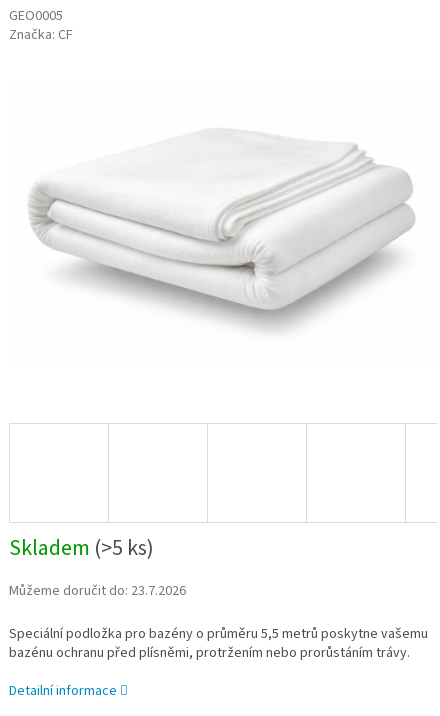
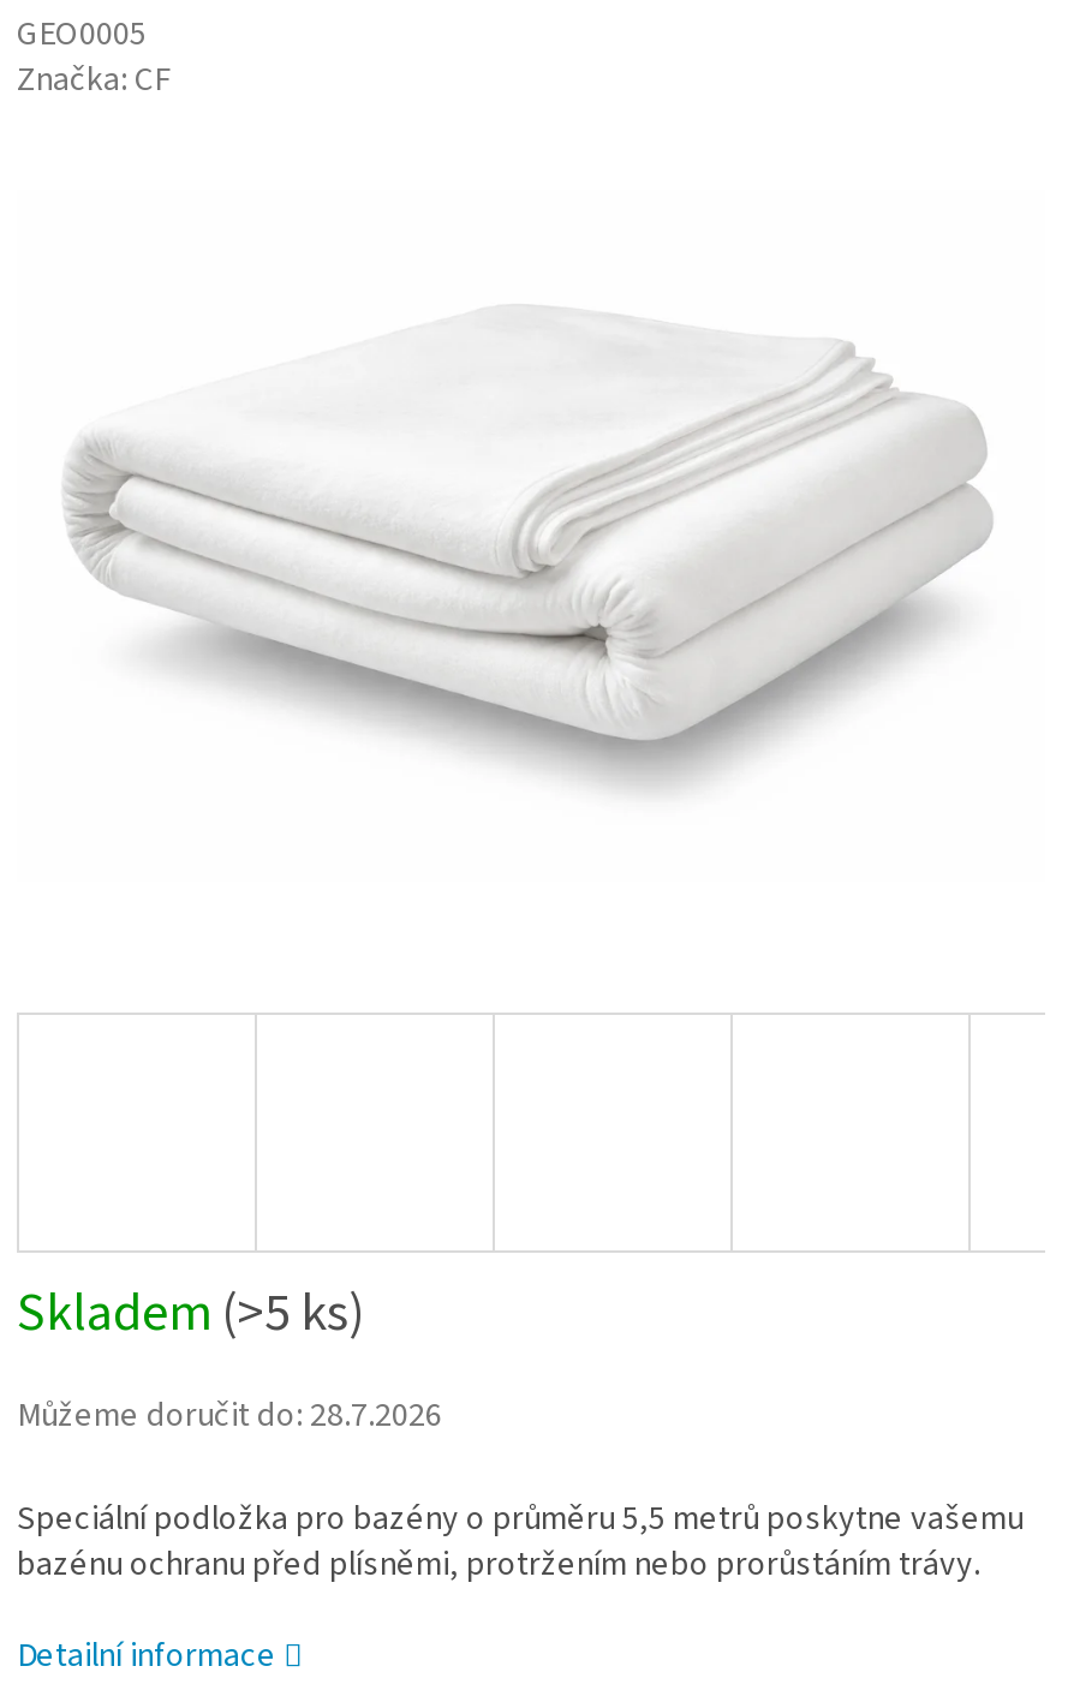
[9,581,186,601] Můžeme doručit do: 23.7.2026 -> [17,1393,442,1441] Můžeme doručit do: 28.7.2026

